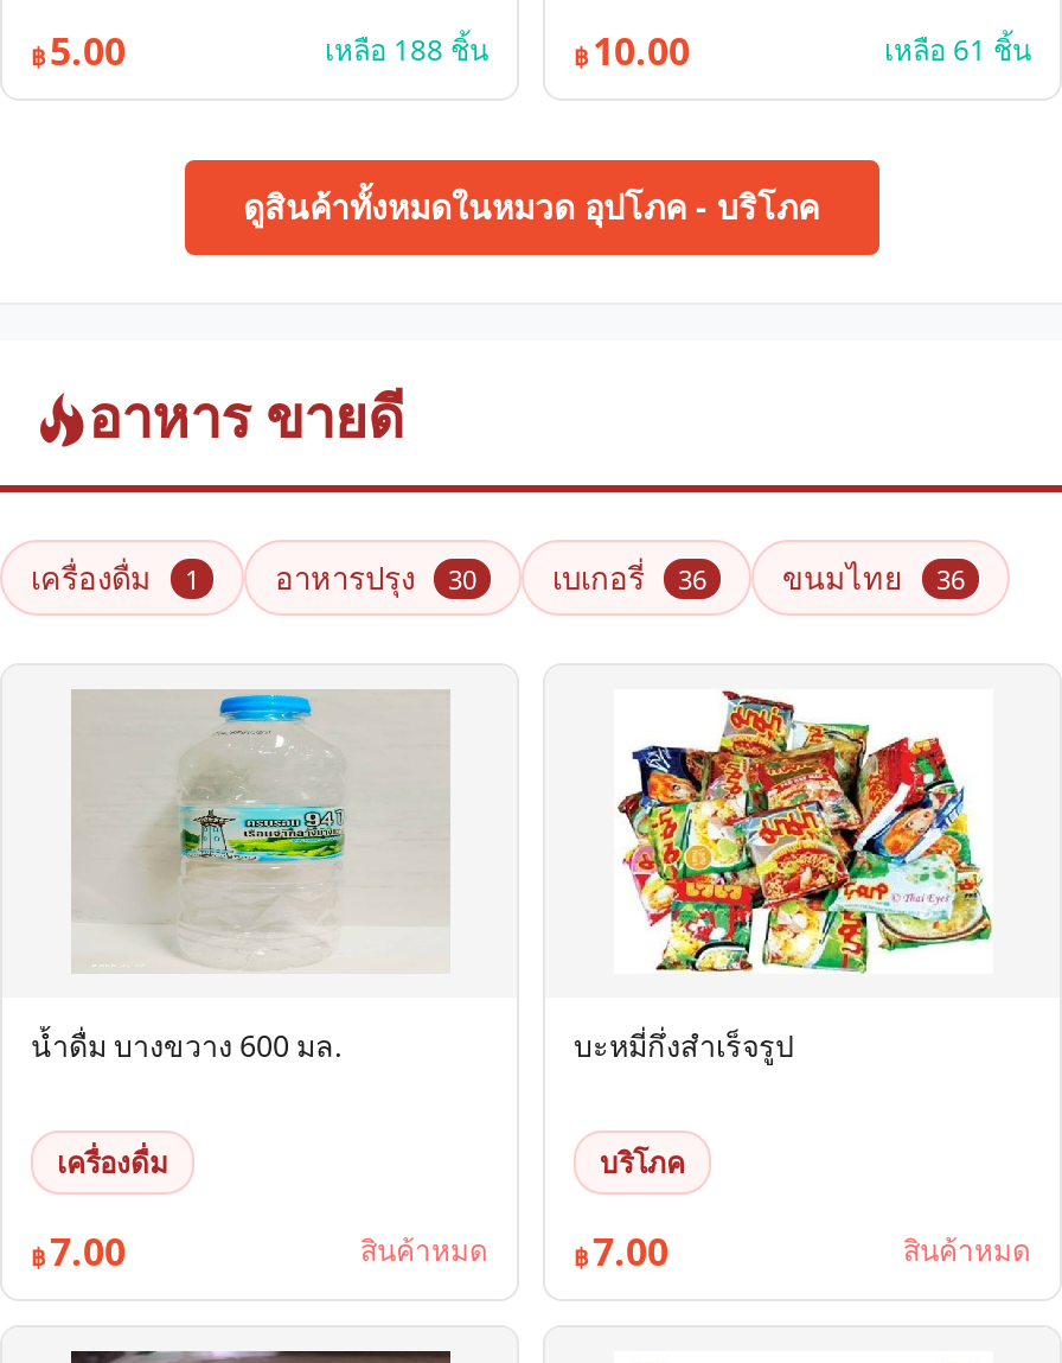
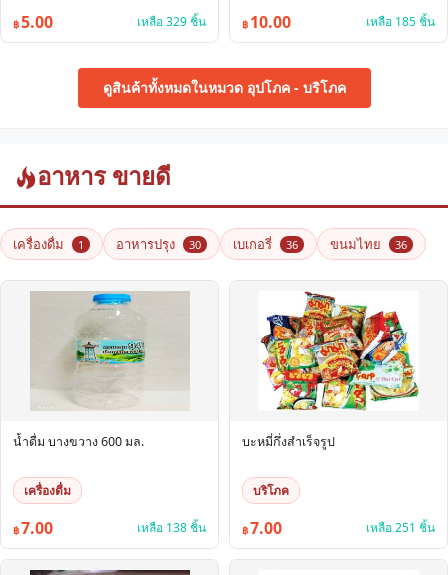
[325,30,488,70] เหลือ 188 ชิ้น -> [137,13,206,30] เหลือ 329 ชิ้น
[884,30,1031,70] เหลือ 61 ชิ้น -> [366,13,435,30] เหลือ 185 ชิ้น
[360,1230,488,1270] สินค้าหมด -> [137,519,206,536] เหลือ 138 ชิ้น
[903,1230,1031,1270] สินค้าหมด -> [366,519,435,536] เหลือ 251 ชิ้น

